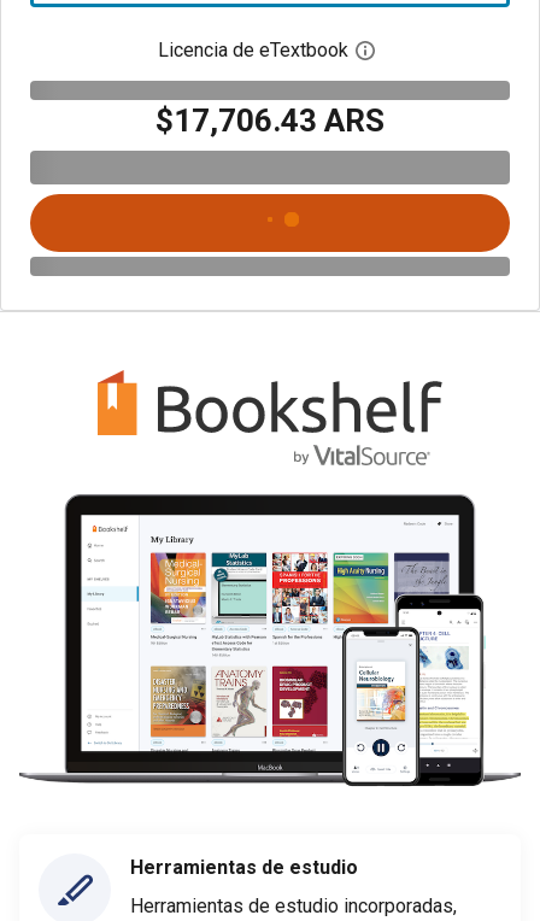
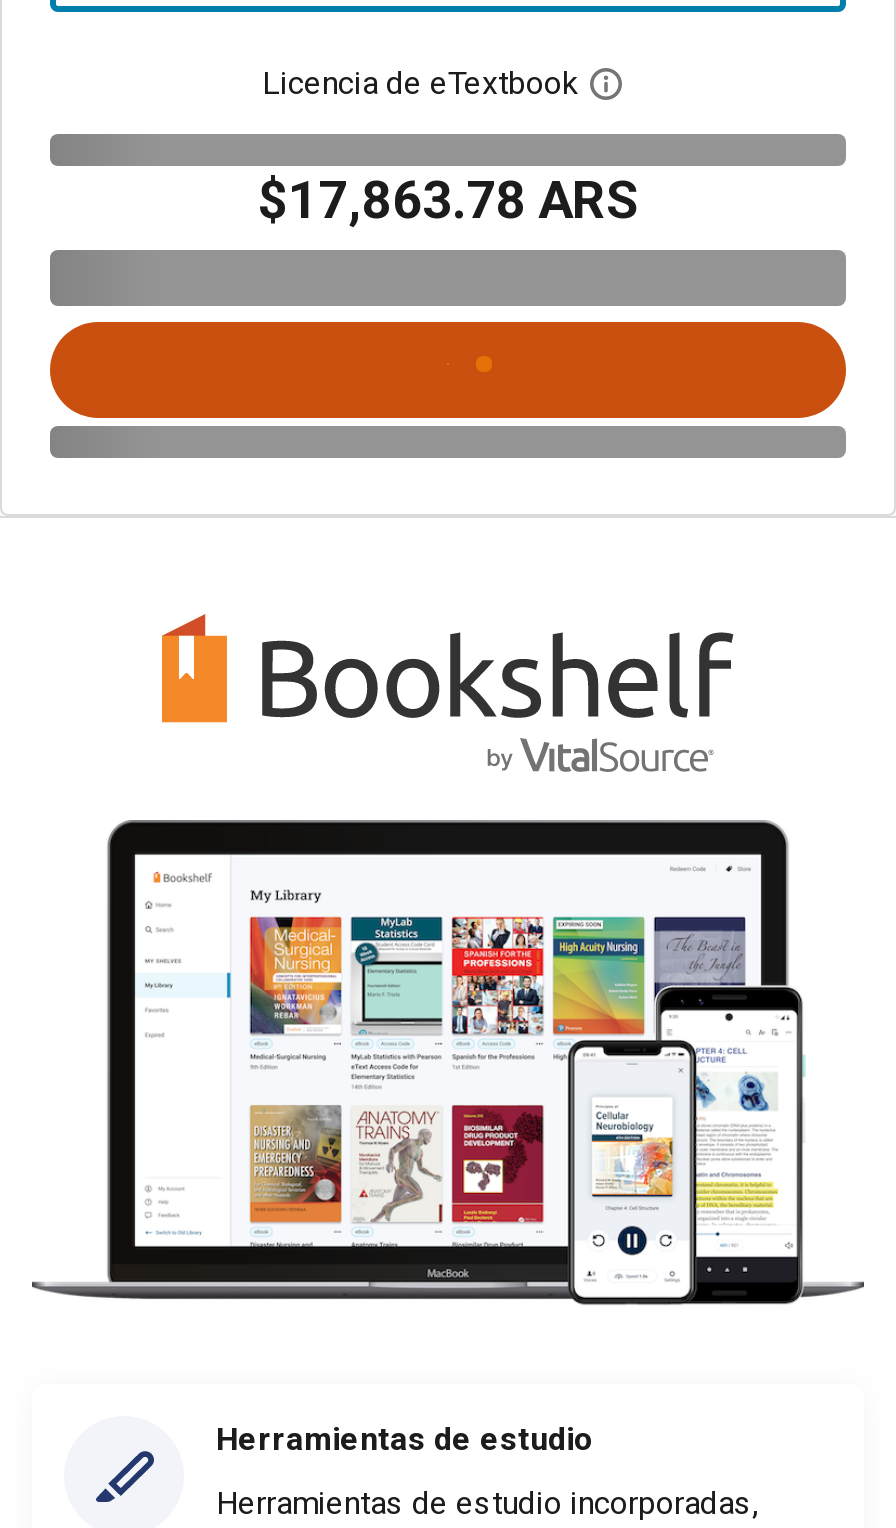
[155,102,385,138] $17,706.43 ARS -> [258,170,638,230] $17,863.78 ARS

